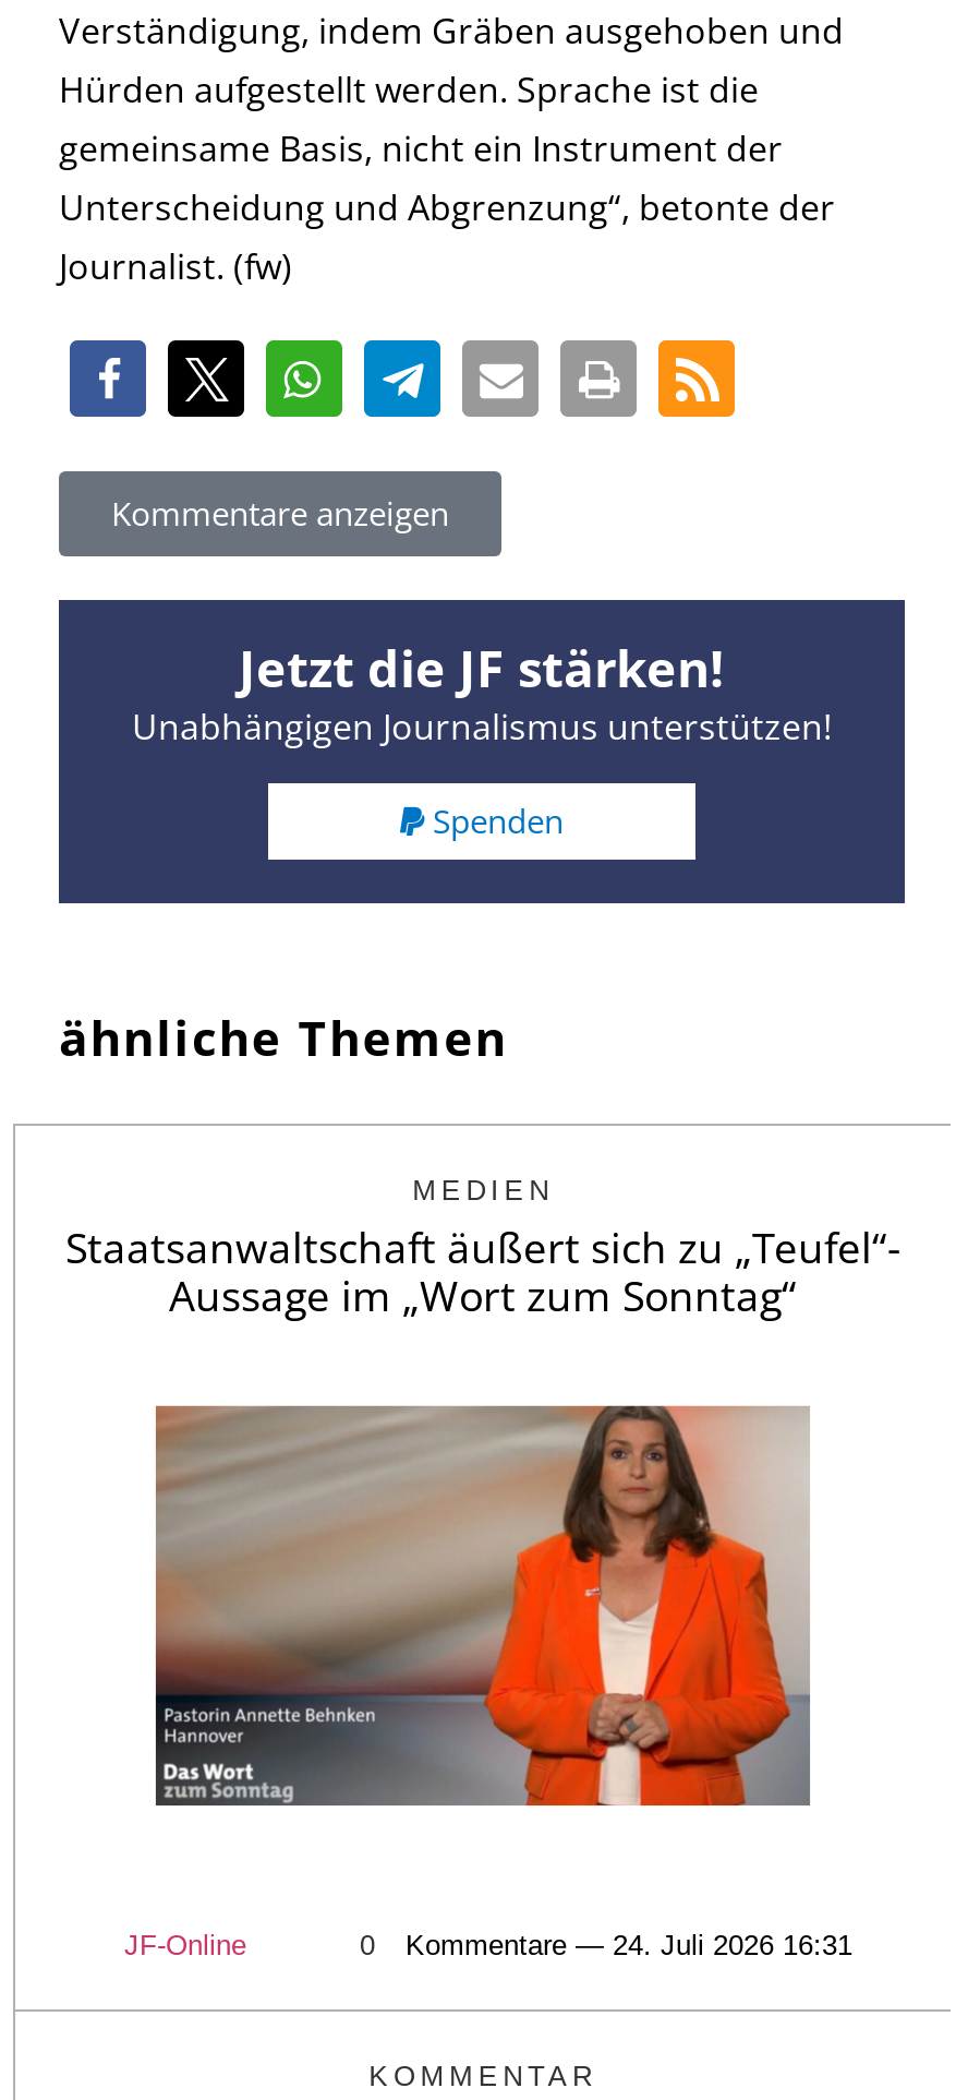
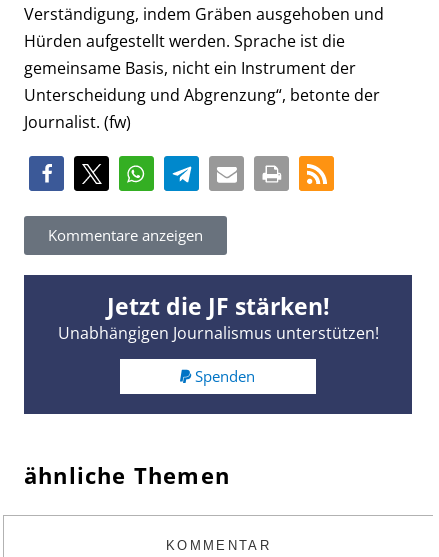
[65,1174,900,1325] MEDIEN | Staatsanwaltschaft äußert sich zu „Teufel“- | Aussage im „Wort zum Sonntag“ -> none
[153,1403,811,1807] [image] -> none
[124,1929,852,1961] JF-Online | 0 | Kommentare — 24. Juli 2026 16:31 -> none

